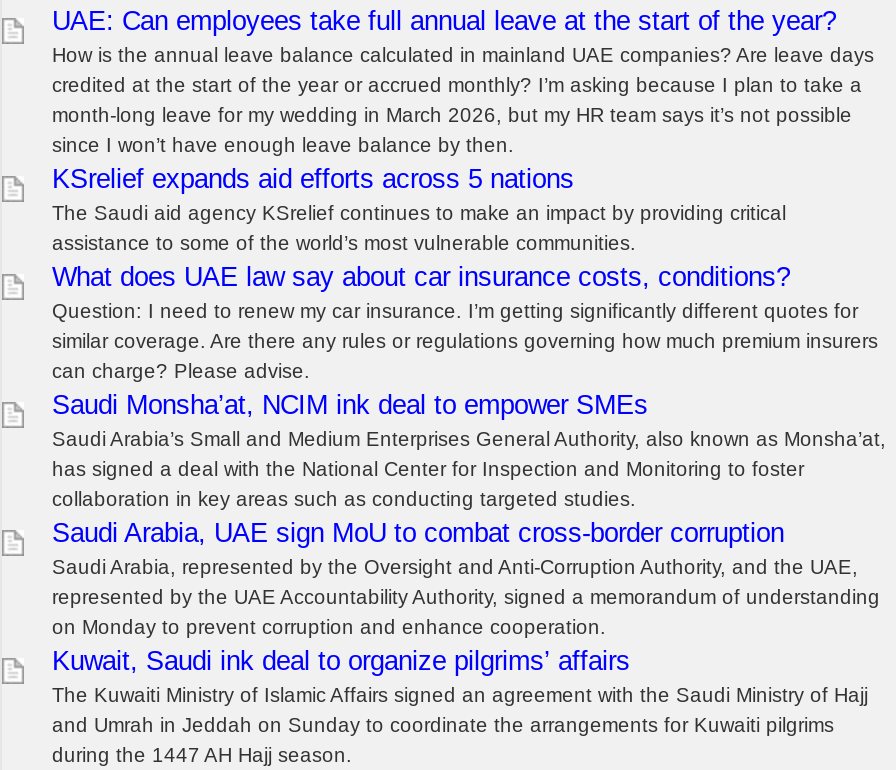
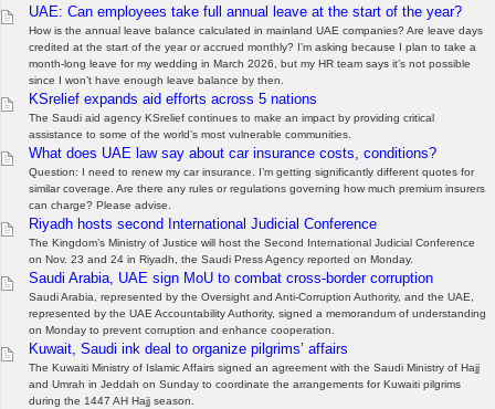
[52,389,886,509] Saudi Monsha’at, NCIM ink deal to empower SMEs | Saudi Arabia’s Small and Medium Enterprises General Authority, also known as Monsha’at, | has signed a deal with the National Center for Inspection and Monitoring to foster | collaboration in key areas such as conducting targeted studies. -> [29,215,475,265] Riyadh hosts second International Judicial Conference | The Kingdom’s Ministry of Justice will host the Second International Judicial Conference | on Nov. 23 and 24 in Riyadh, the Saudi Press Agency reported on Monday.

